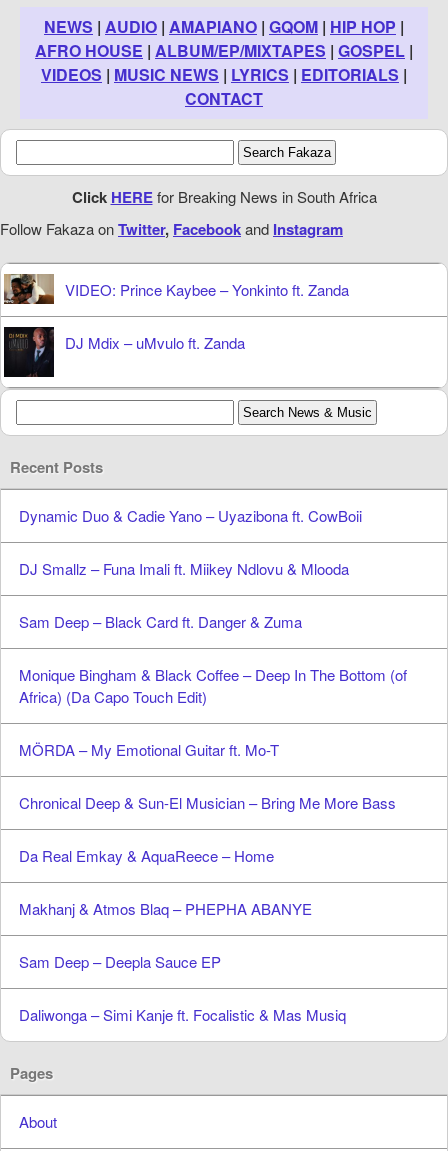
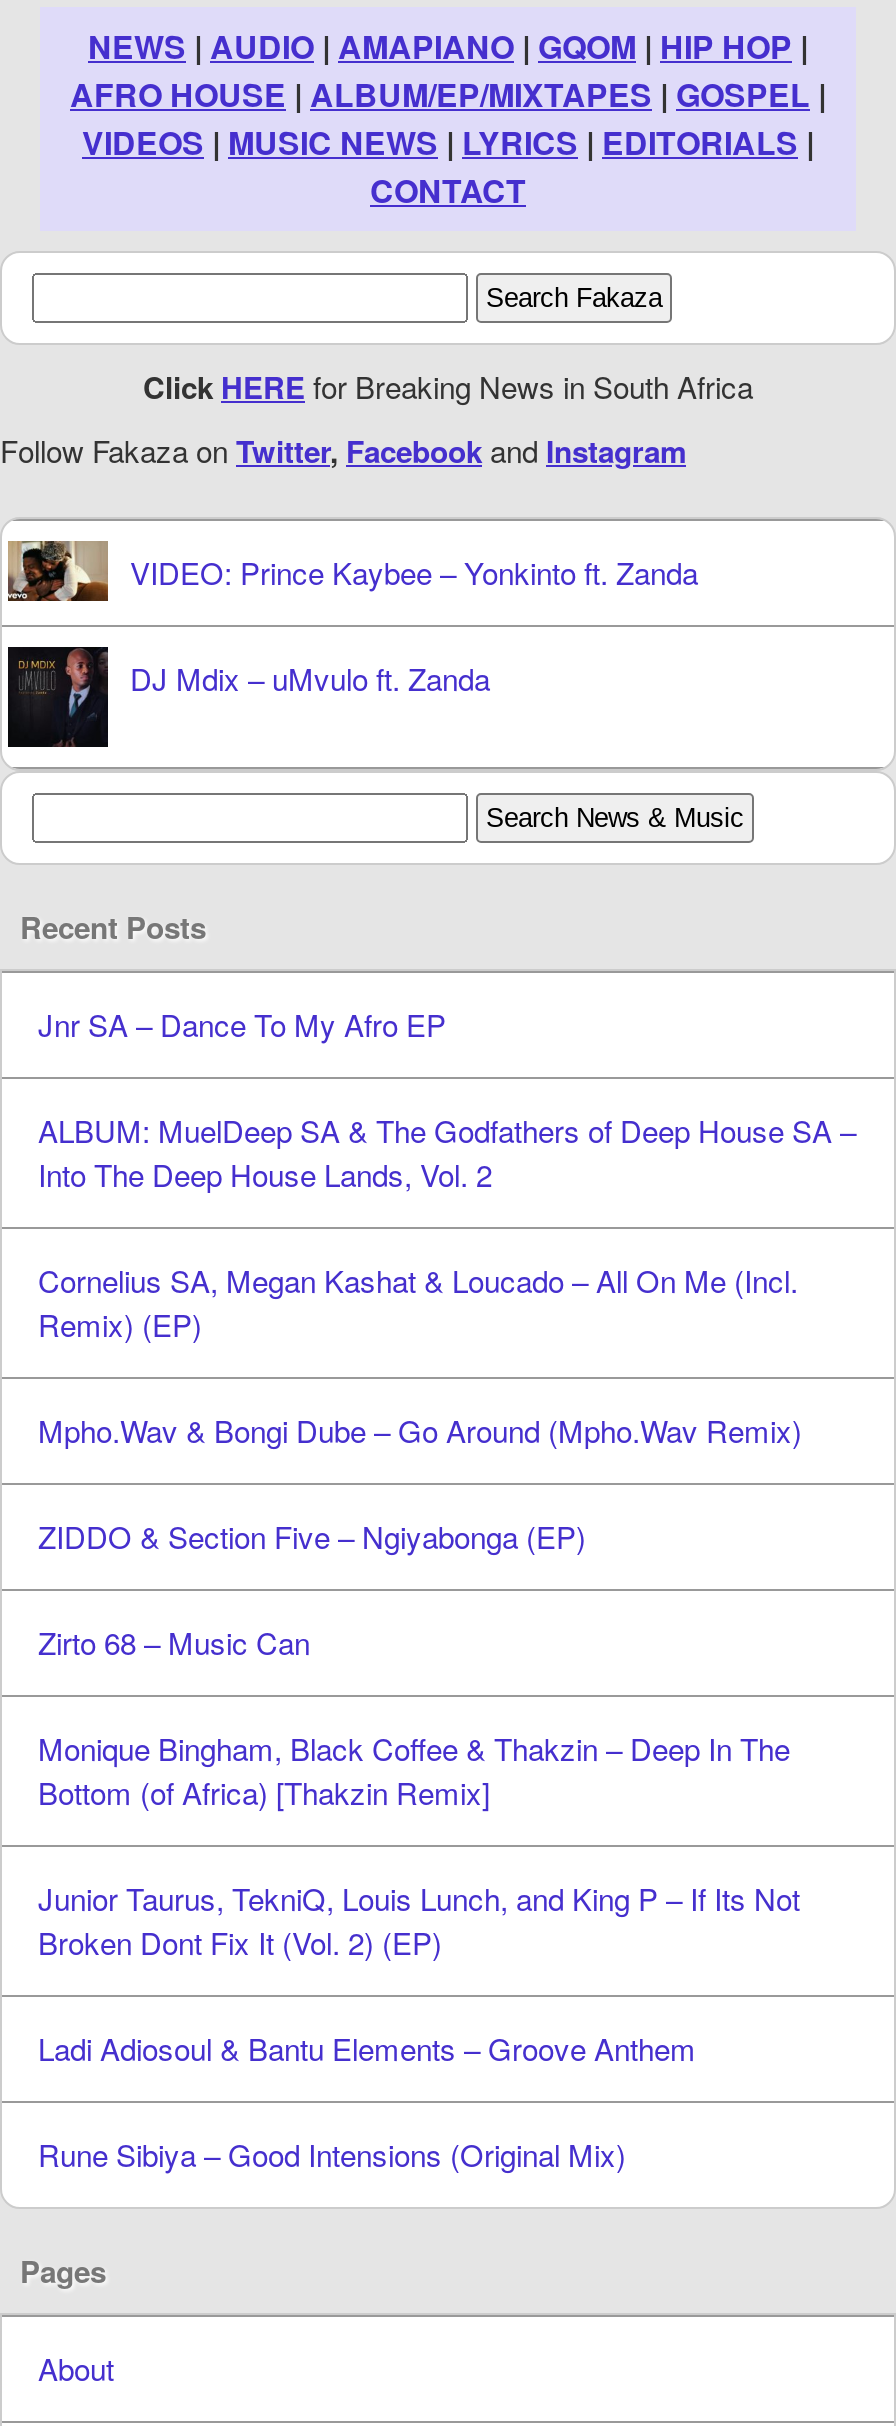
[19,505,362,526] Dynamic Duo & Cadie Yano – Uyazibona ft. CowBoii -> [38,1003,446,1045] Jnr SA – Dance To My Afro EP
[19,558,349,579] DJ Smallz – Funa Imali ft. Miikey Ndlovu & Mlooda -> [38,1109,856,1195] ALBUM: MuelDeep SA & The Godfathers of Deep House SA – | Into The Deep House Lands, Vol. 2
[19,611,302,632] Sam Deep – Black Card ft. Danger & Zuma -> [38,1259,798,1345] Cornelius SA, Megan Kashat & Loucado – All On Me (Incl. | Remix) (EP)
[19,664,407,707] Monique Bingham & Black Coffee – Deep In The Bottom (of | Africa) (Da Capo Touch Edit) -> [38,1409,802,1451] Mpho.Wav & Bongi Dube – Go Around (Mpho.Wav Remix)
[19,739,279,760] MÖRDA – My Emotional Guitar ft. Mo-T -> [38,1515,586,1557] ZIDDO & Section Five – Ngiyabonga (EP)
[19,792,396,813] Chronical Deep & Sun-El Musician – Bring Me More Bass -> [38,1621,310,1663] Zirto 68 – Music Can
[19,845,274,866] Da Real Emkay & AquaReece – Home -> [38,1727,790,1813] Monique Bingham, Black Coffee & Thakzin – Deep In The | Bottom (of Africa) [Thakzin Remix]
[19,898,312,919] Makhanj & Atmos Blaq – PHEPHA ABANYE -> [38,1877,800,1963] Junior Taurus, TekniQ, Louis Lunch, and King P – If Its Not | Broken Dont Fix It (Vol. 2) (EP)
[19,951,221,972] Sam Deep – Deepla Sauce EP -> [38,2027,696,2069] Ladi Adiosoul & Bantu Elements – Groove Anthem
[19,1004,346,1025] Daliwonga – Simi Kanje ft. Focalistic & Mas Musiq -> [38,2133,626,2175] Rune Sibiya – Good Intensions (Original Mix)

